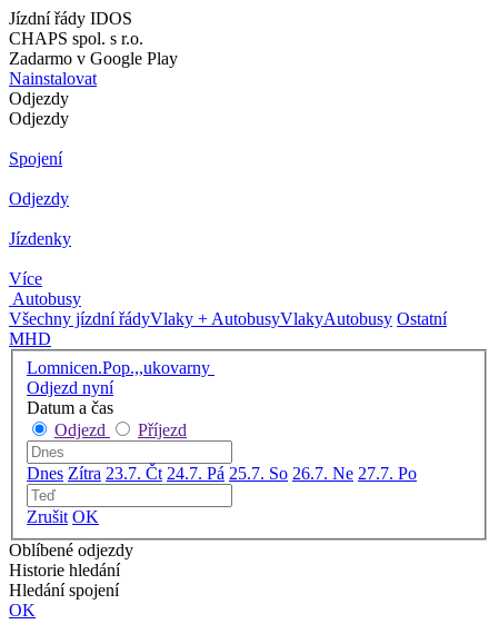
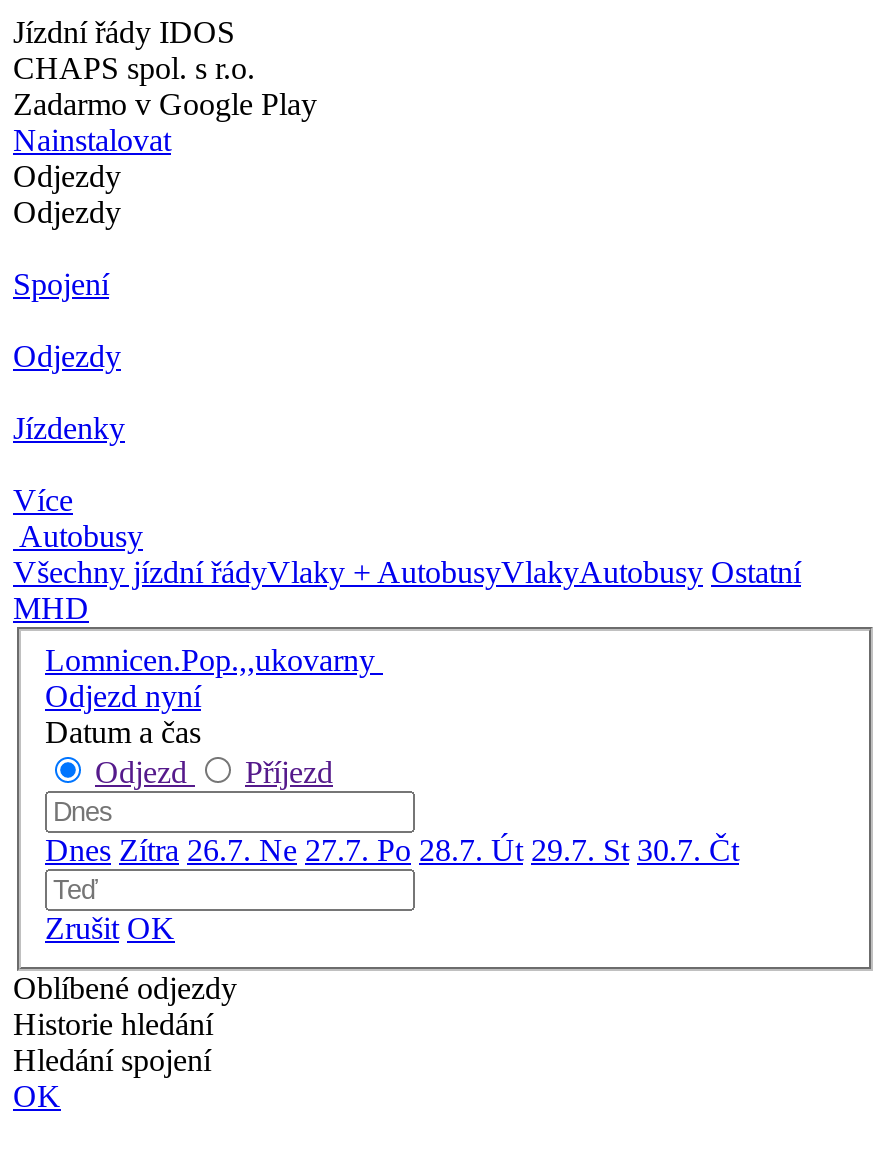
[27,463,417,482] Dnes Zítra 23.7. Čt 24.7. Pá 25.7. So 26.7. Ne 27.7. Po -> [45,832,739,866] Dnes Zítra 26.7. Ne 27.7. Po 28.7. Út 29.7. St 30.7. Čt

